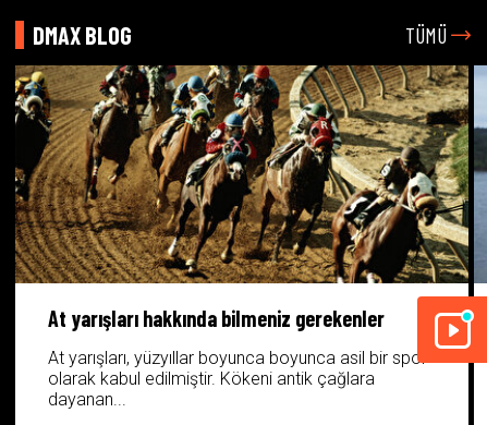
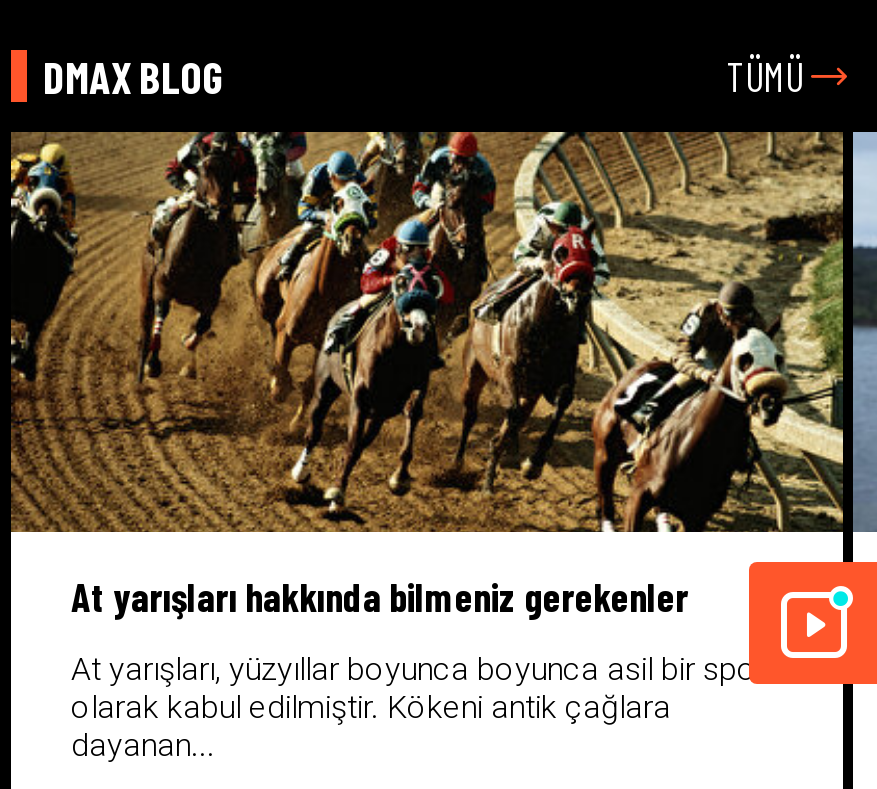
[435,308,474,352] [image] -> [749,556,871,660] [image]

